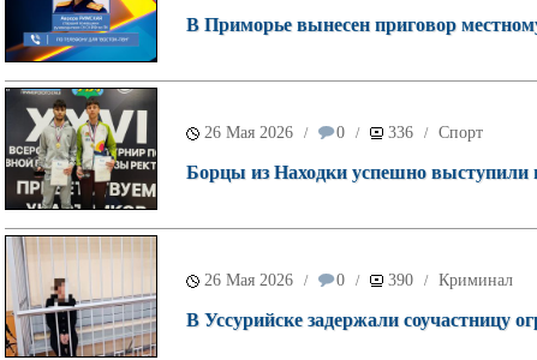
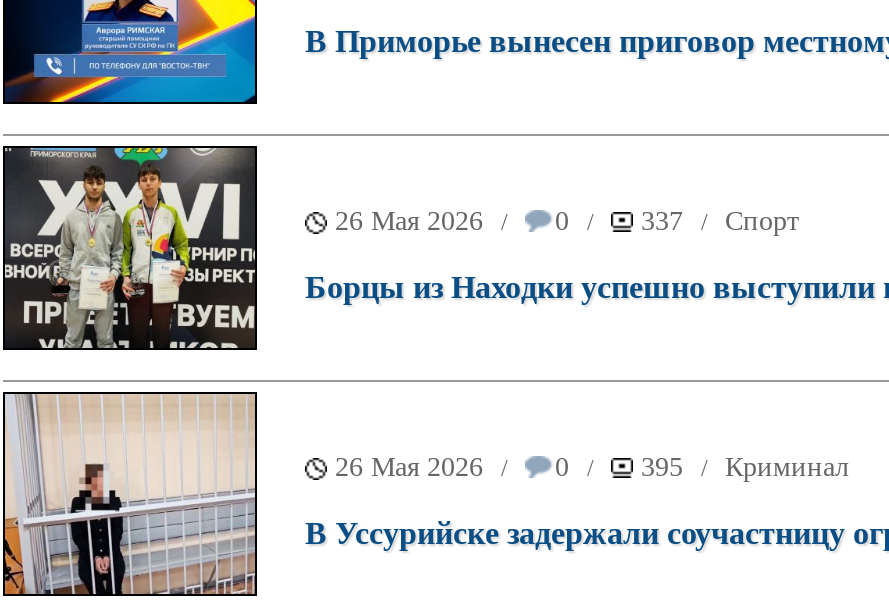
[204,124,483,142] 26 Мая 2026 / 0 / 336 / Спорт -> [335,206,799,236] 26 Мая 2026 / 0 / 337 / Спорт
[204,271,513,289] 26 Мая 2026 / 0 / 390 / Криминал -> [335,452,849,482] 26 Мая 2026 / 0 / 395 / Криминал

